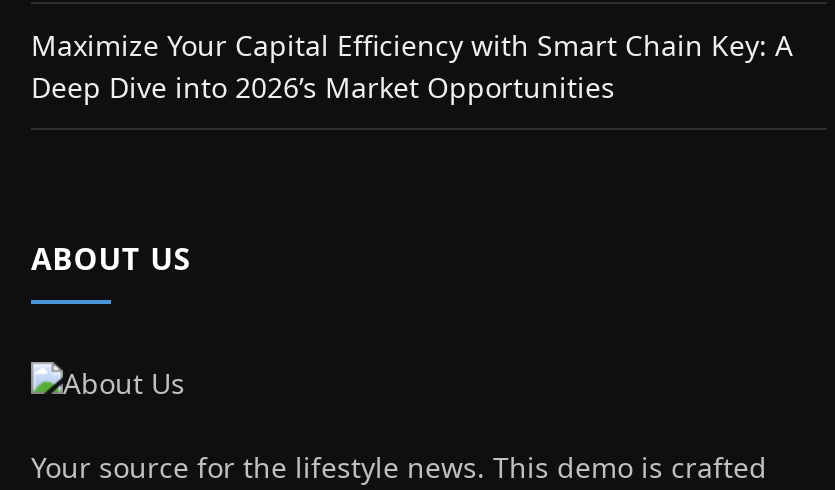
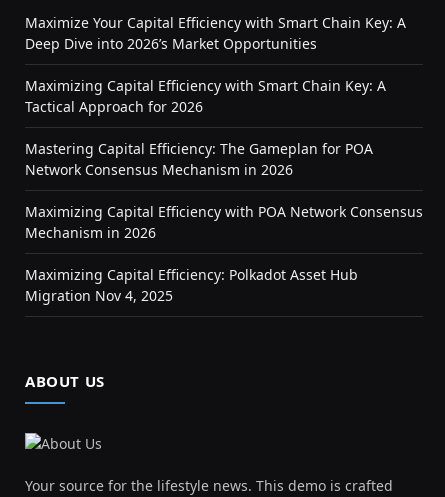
none -> [25,76,423,305] Maximizing Capital Efficiency with Smart Chain Key: A | Tactical Approach for 2026 | Mastering Capital Efficiency: The Gameplan for POA | Network Consensus Mechanism in 2026 | Maximizing Capital Efficiency with POA Network Consensus | Mechanism in 2026 | Maximizing Capital Efficiency: Polkadot Asset Hub | Migration Nov 4, 2025

